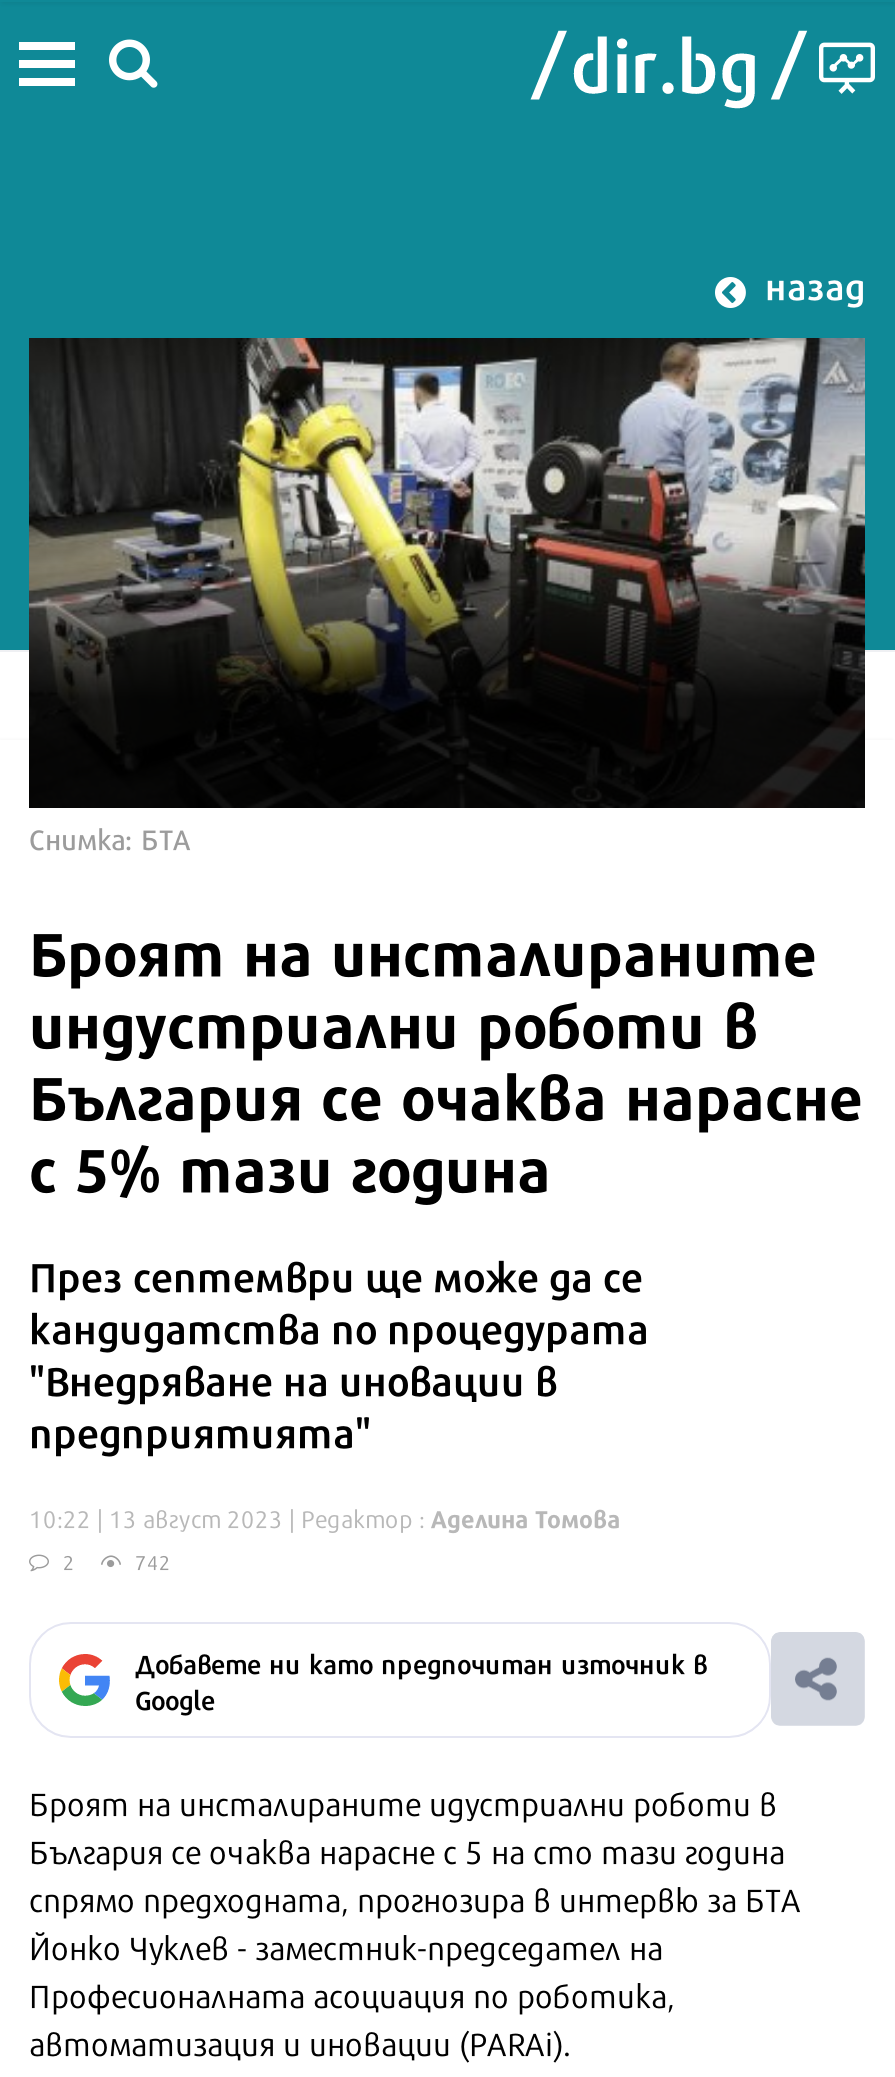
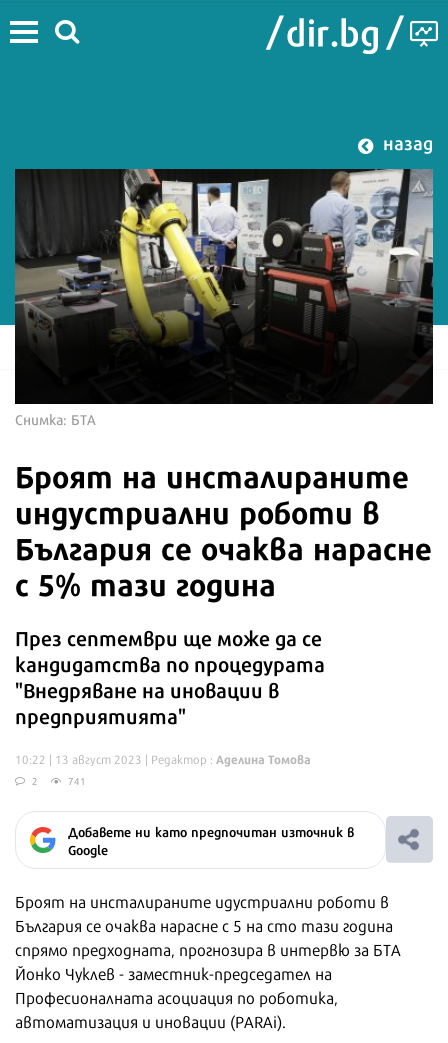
[57,1546,171,1576] 2 742 -> [29,773,86,788] 2 741

